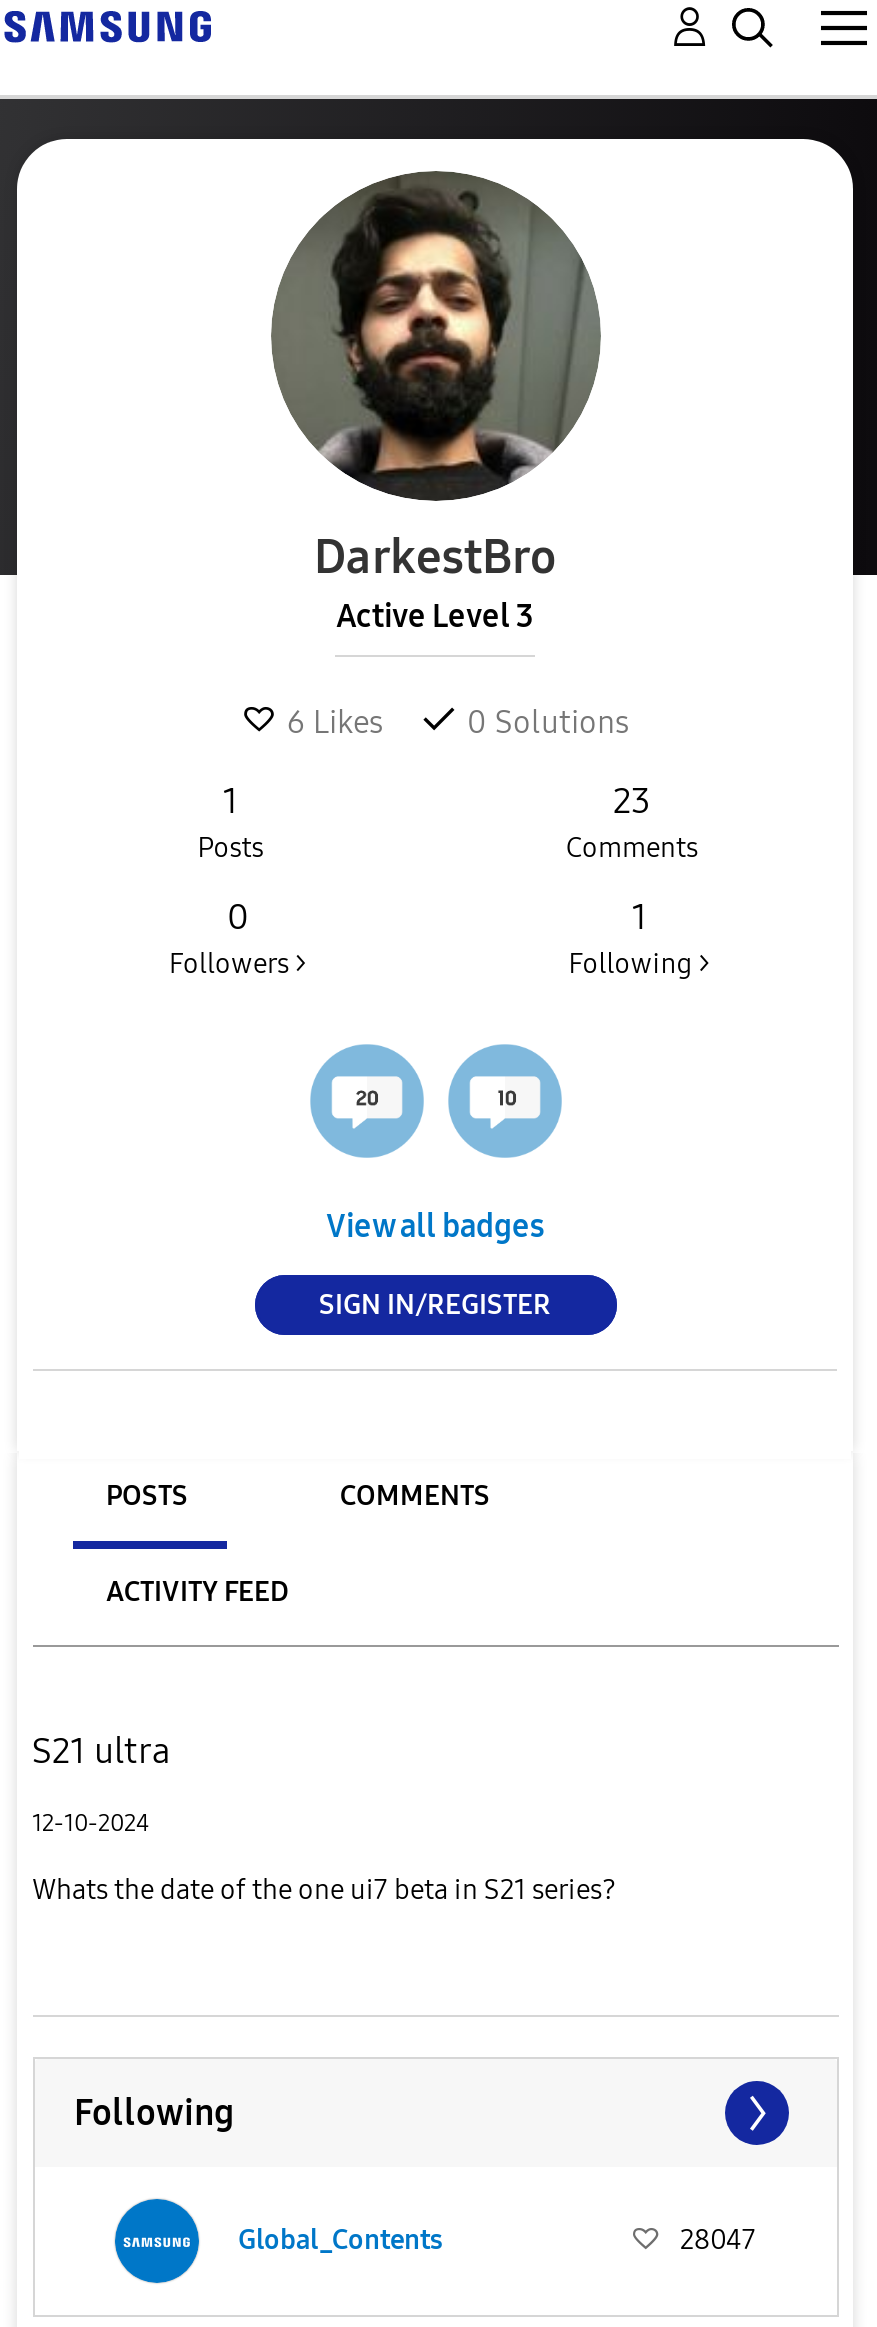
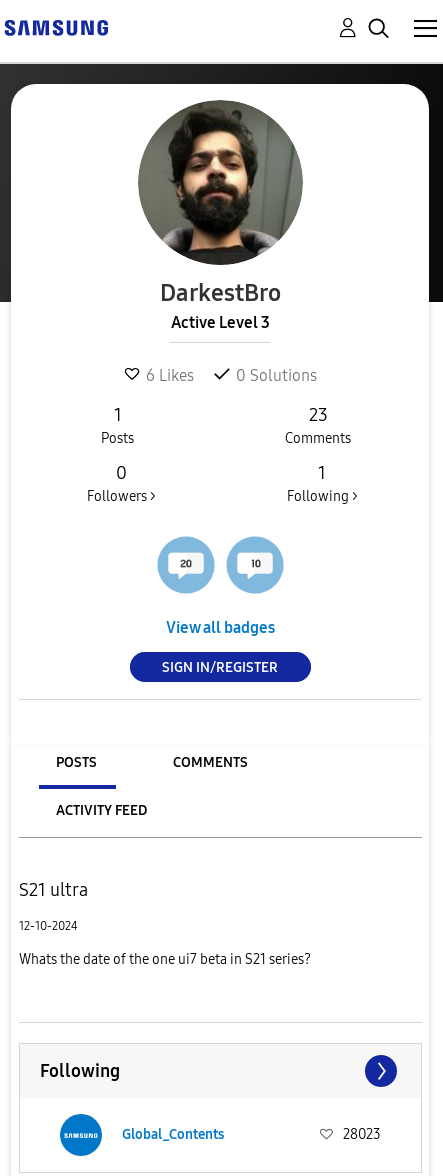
[680,2223,756,2257] 28047 -> [342,1126,380,1143] 28023

